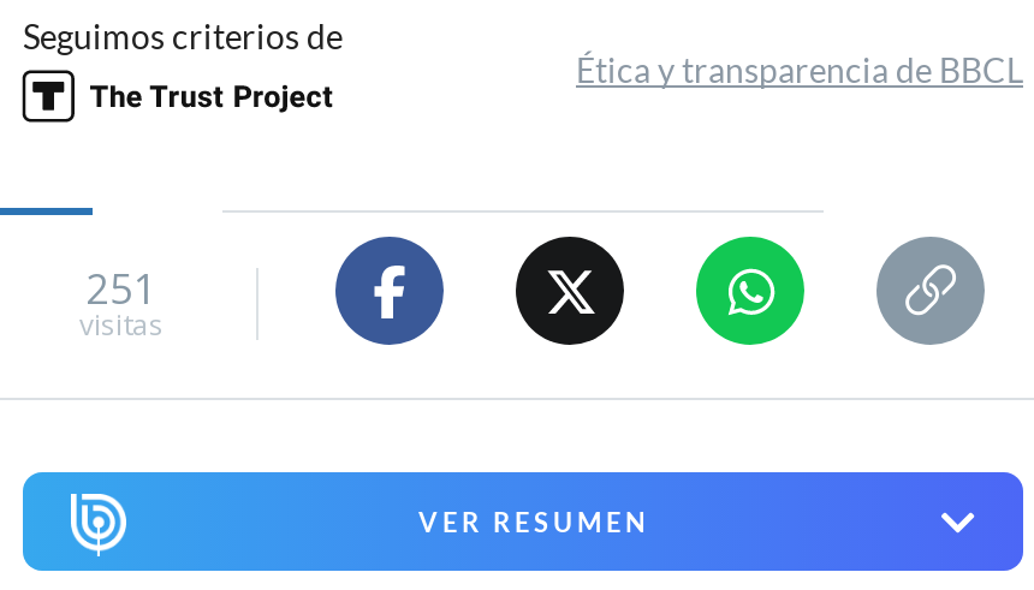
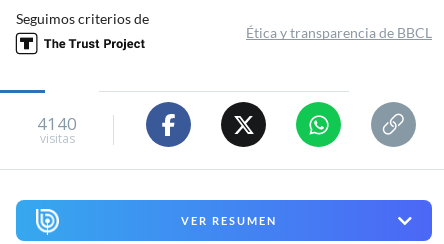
[85,261,158,316] 251 -> [37,112,77,135] 4140

